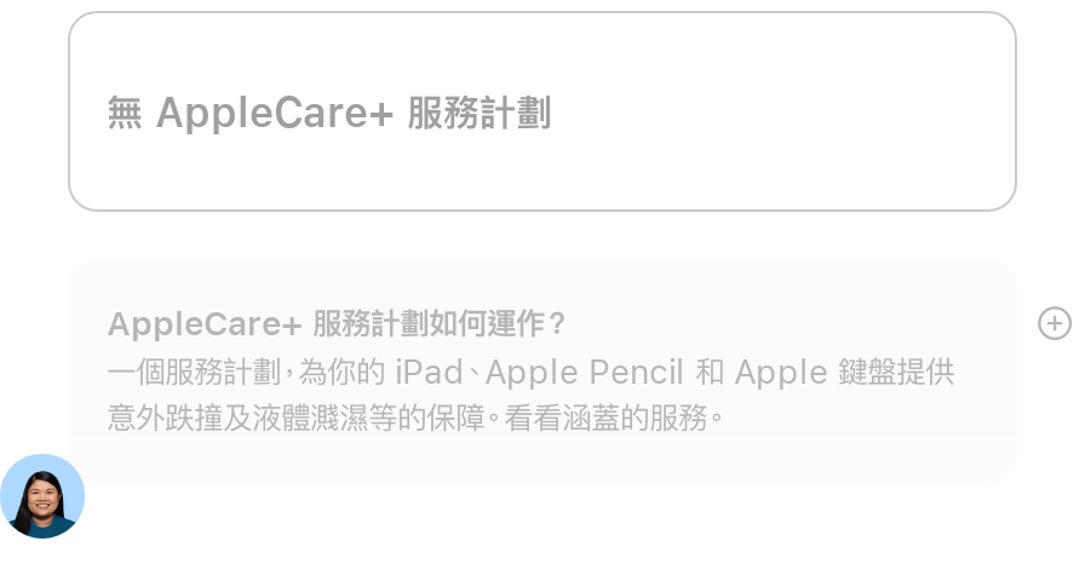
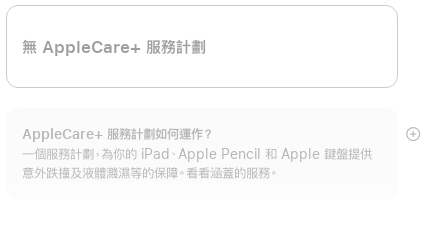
[7,451,87,543] [image] -> none

